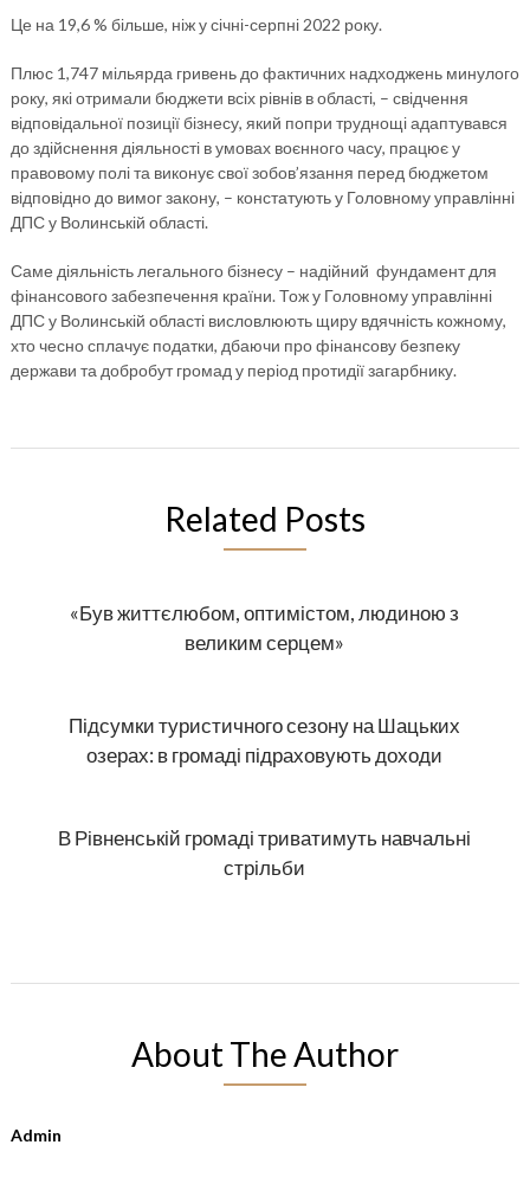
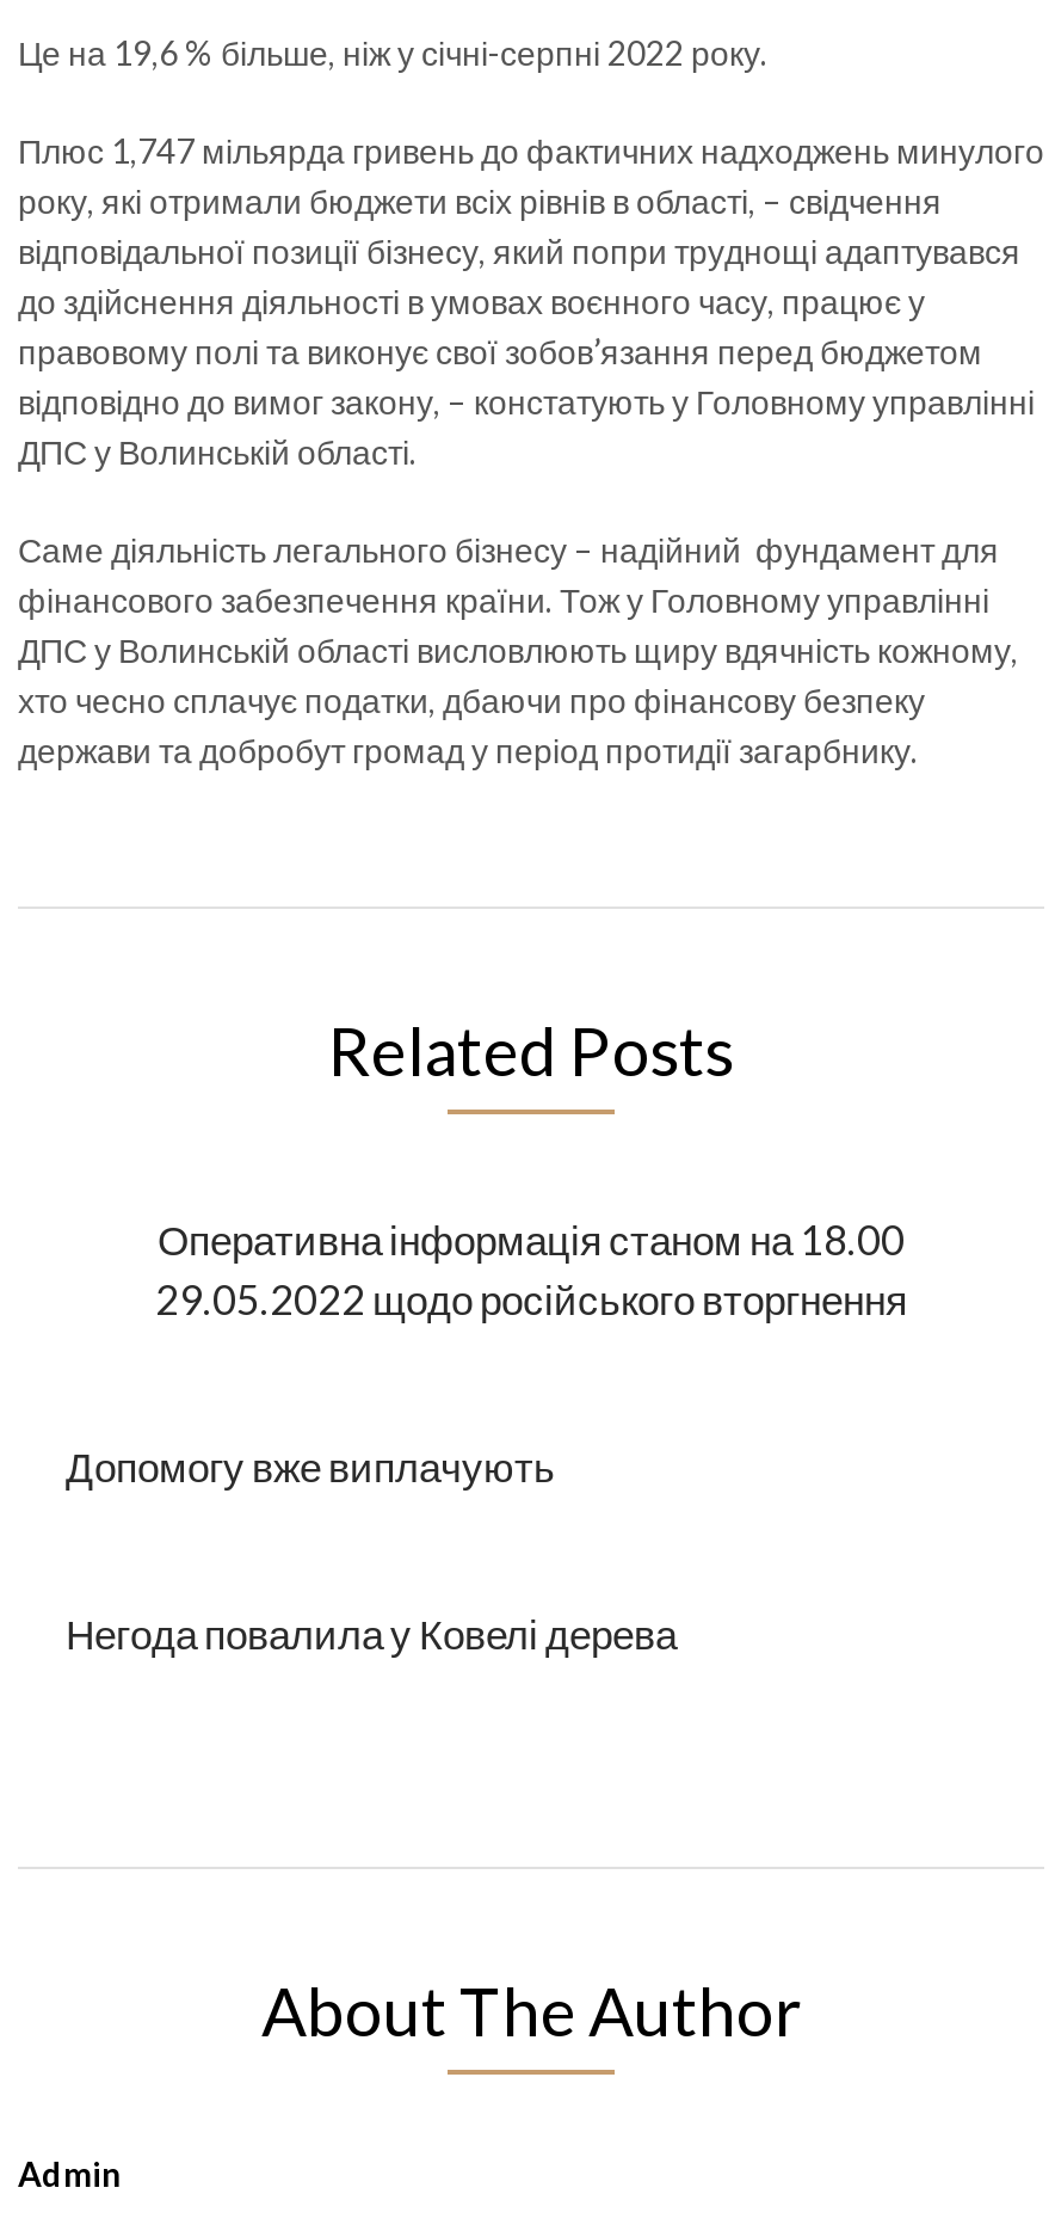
[70,600,460,655] «Був життєлюбом, оптимістом, людиною з | великим серцем» -> [155,1215,907,1325] Оперативна інформація станом на 18.00 | 29.05.2022 щодо російського вторгнення
[69,713,461,767] Підсумки туристичного сезону на Шацьких | озерах: в громаді підраховують доходи -> [66,1442,555,1492] Допомогу вже виплачують
[59,825,471,880] В Рівненській громаді триватимуть навчальні | стрільби -> [66,1609,677,1659] Негода повалила у Ковелі дерева

